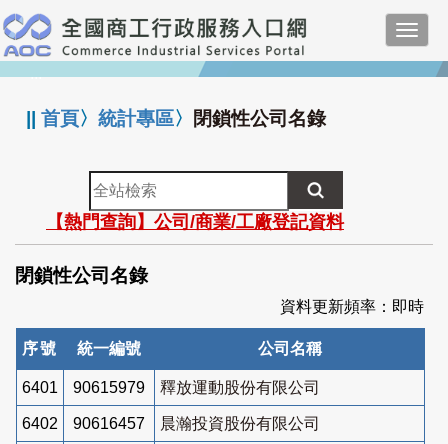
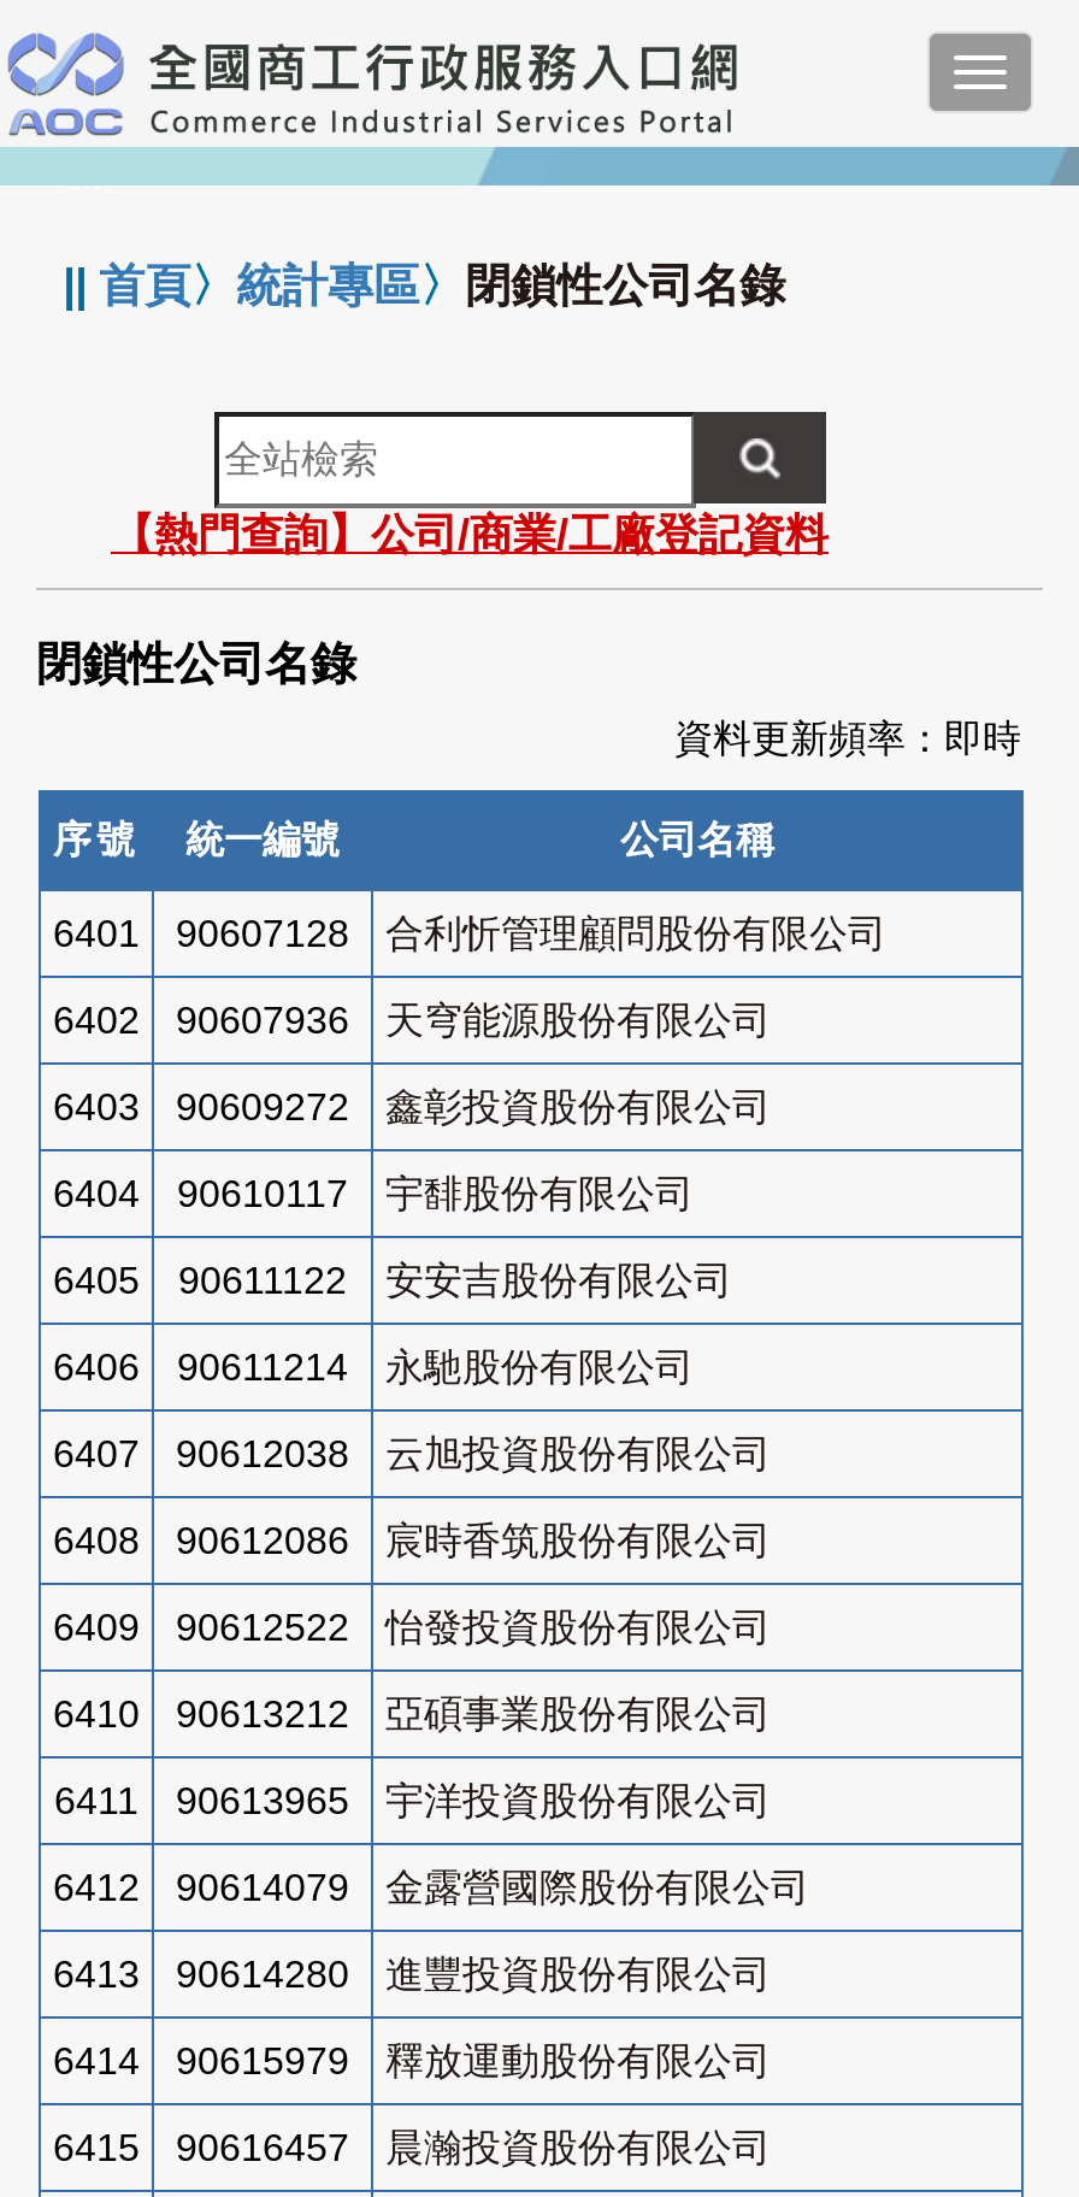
none -> [53,913,886,2081] 90607128 | 合利忻管理顧問股份有限公司 | 6402 | 90607936 | 天穹能源股份有限公司 | 6403 | 90609272 | 鑫彰投資股份有限公司 | 6404 | 90610117 | 宇馡股份有限公司 | 6405 | 90611122 | 安安吉股份有限公司 | 6406 | 90611214 | 永馳股份有限公司 | 6407 | 90612038 | 云旭投資股份有限公司 | 6408 | 90612086 | 宸時香筑股份有限公司 | 6409 | 90612522 | 怡發投資股份有限公司 | 6410 | 90613212 | 亞碩事業股份有限公司 | 6411 | 90613965 | 宇洋投資股份有限公司 | 6412 | 90614079 | 金露營國際股份有限公司 | 6413 | 90614280 | 進豐投資股份有限公司 | 6414
[22,415,320,432] 6402 90616457 晨瀚投資股份有限公司 -> [53,2127,771,2168] 6415 90616457 晨瀚投資股份有限公司

